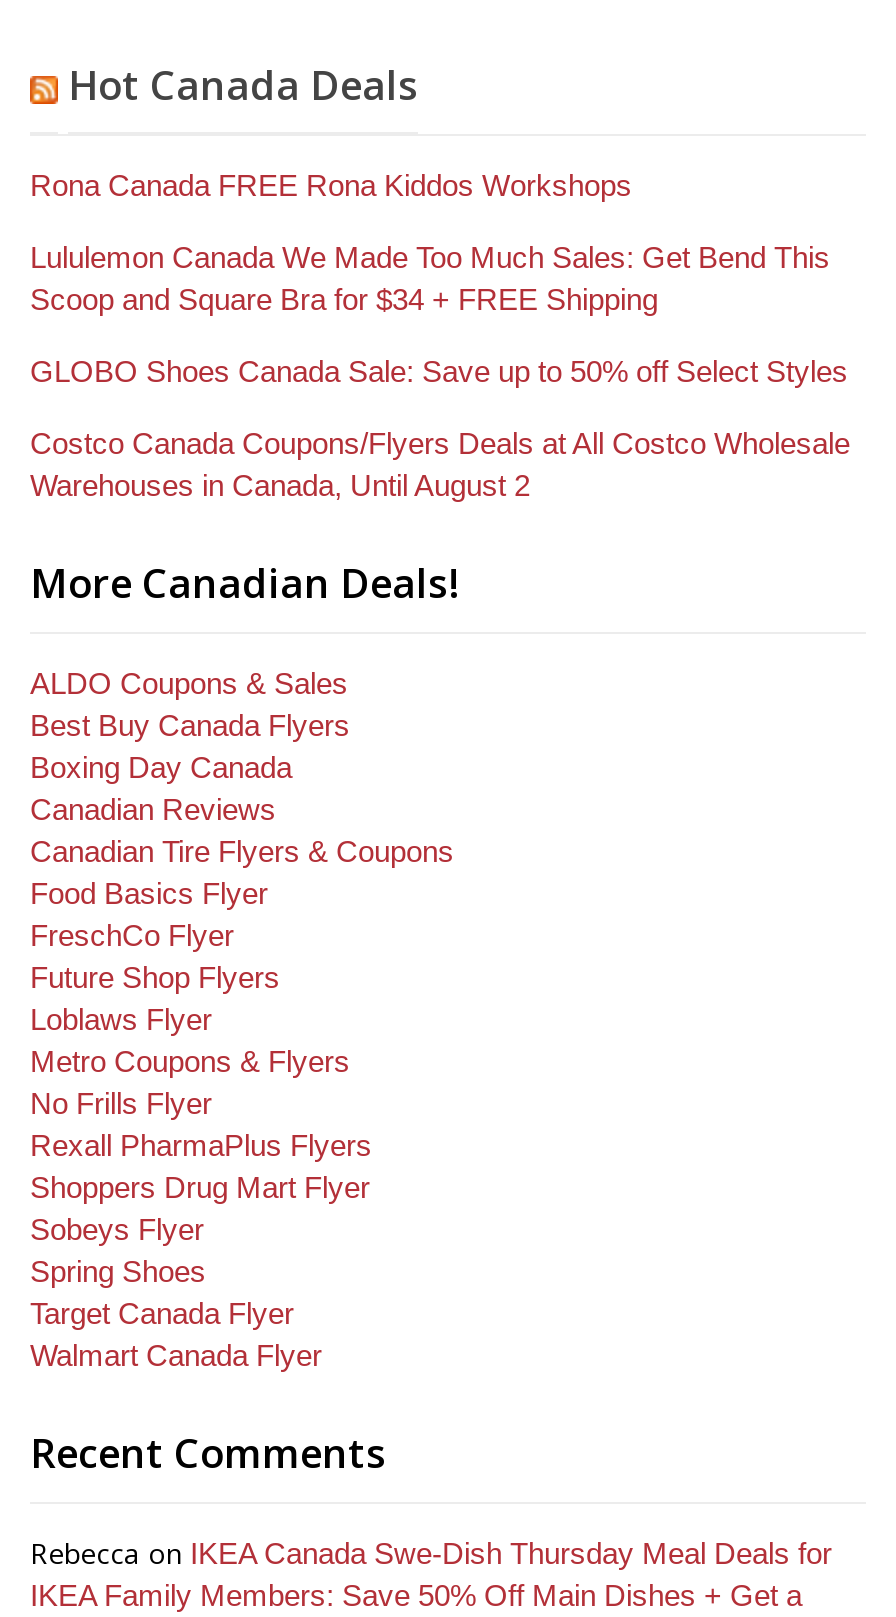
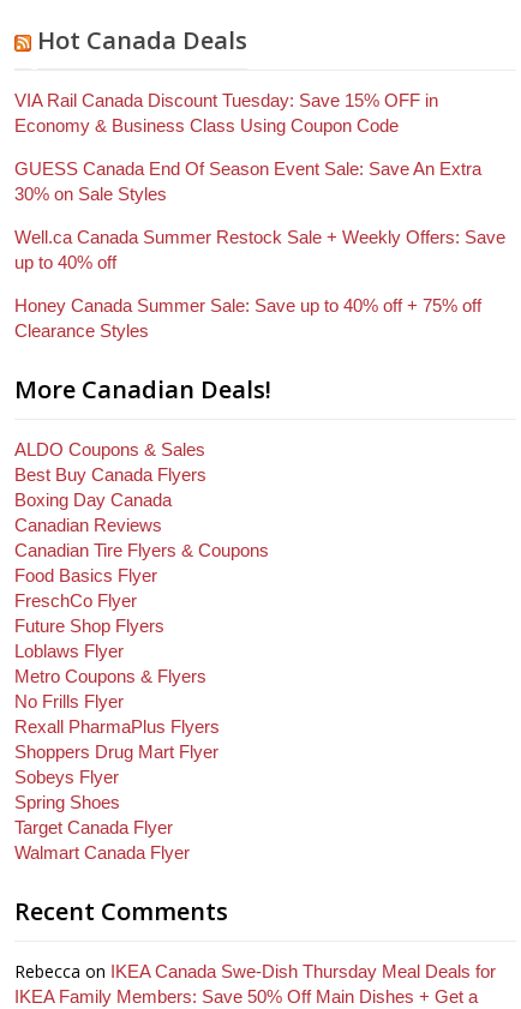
[30,169,632,203] Rona Canada FREE Rona Kiddos Workshops -> [14,90,438,135] VIA Rail Canada Discount Tuesday: Save 15% OFF in | Economy & Business Class Using Coupon Code
[30,241,830,317] Lululemon Canada We Made Too Much Sales: Get Bend This | Scoop and Square Bra for $34 + FREE Shipping -> [14,158,481,204] GUESS Canada End Of Season Event Sale: Save An Extra | 30% on Sale Styles
[30,355,848,389] GLOBO Shoes Canada Sale: Save up to 50% off Select Styles -> [14,227,505,272] Well.ca Canada Summer Restock Sale + Weekly Offers: Save | up to 40% off
[30,427,850,503] Costco Canada Coupons/Flyers Deals at All Costco Wholesale | Warehouses in Canada, Until August 2 -> [14,295,481,341] Honey Canada Summer Sale: Save up to 40% off + 75% off | Clearance Styles

